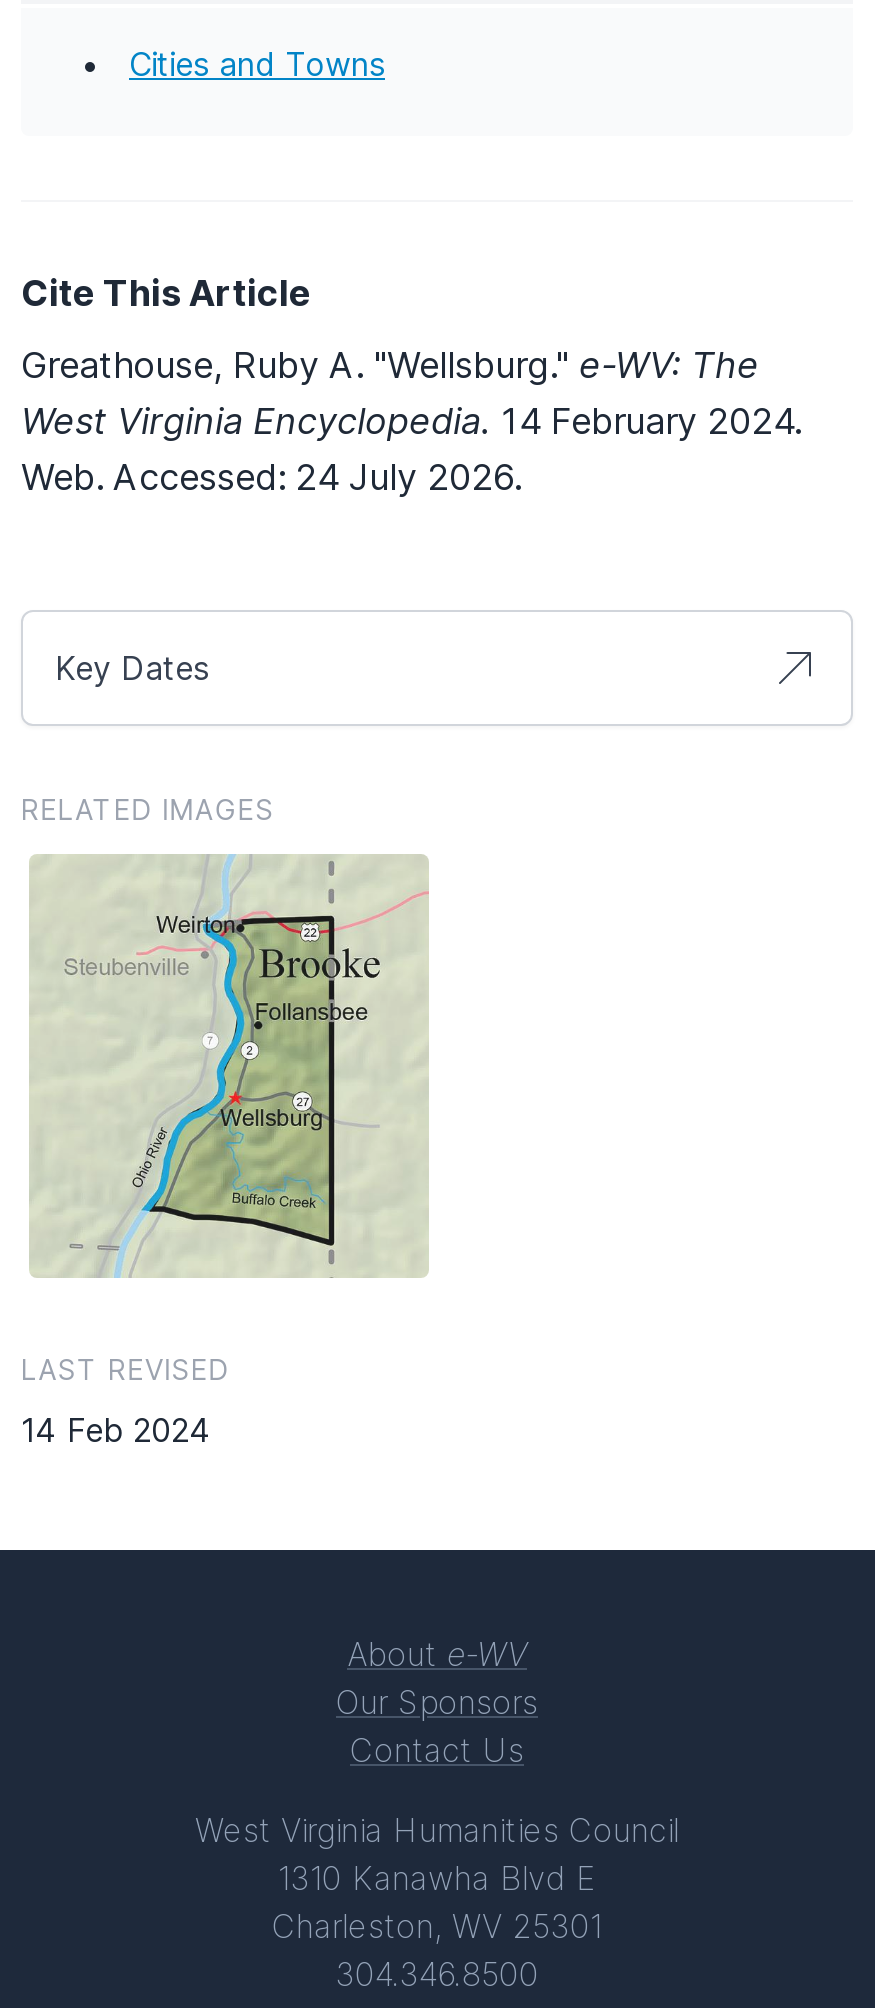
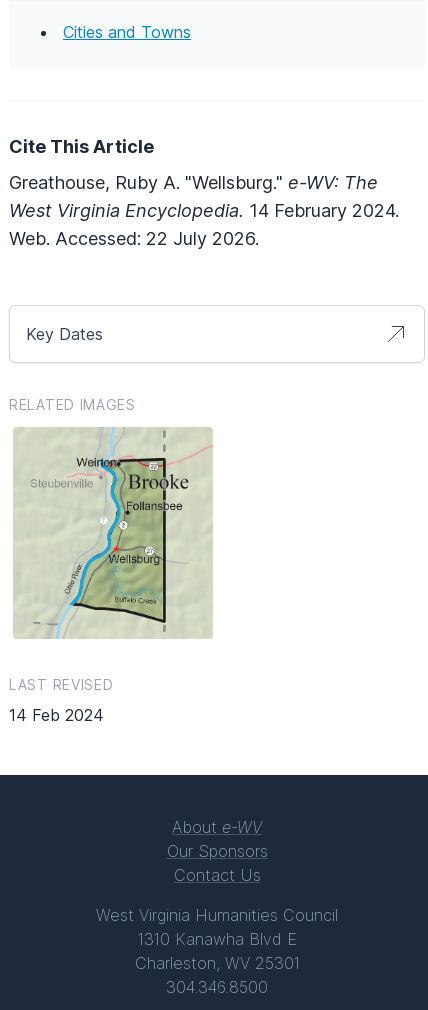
[21,455,521,497] Web. Accessed: 24 July 2026. -> [9,228,259,249] Web. Accessed: 22 July 2026.

